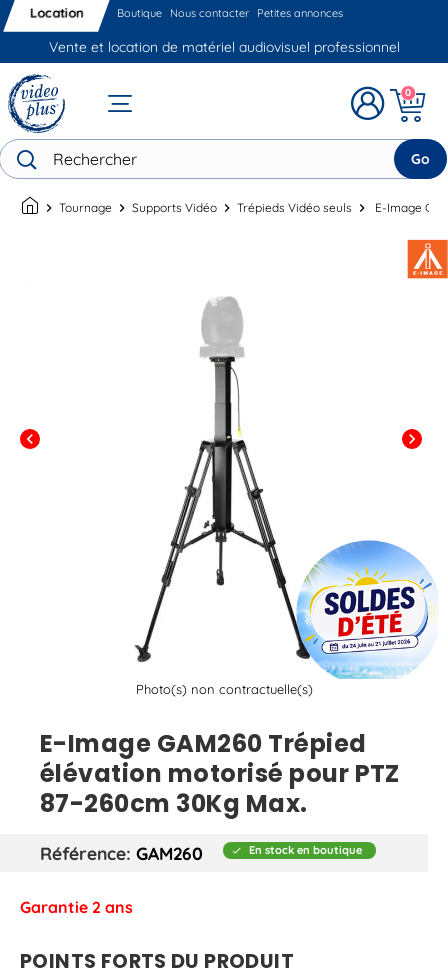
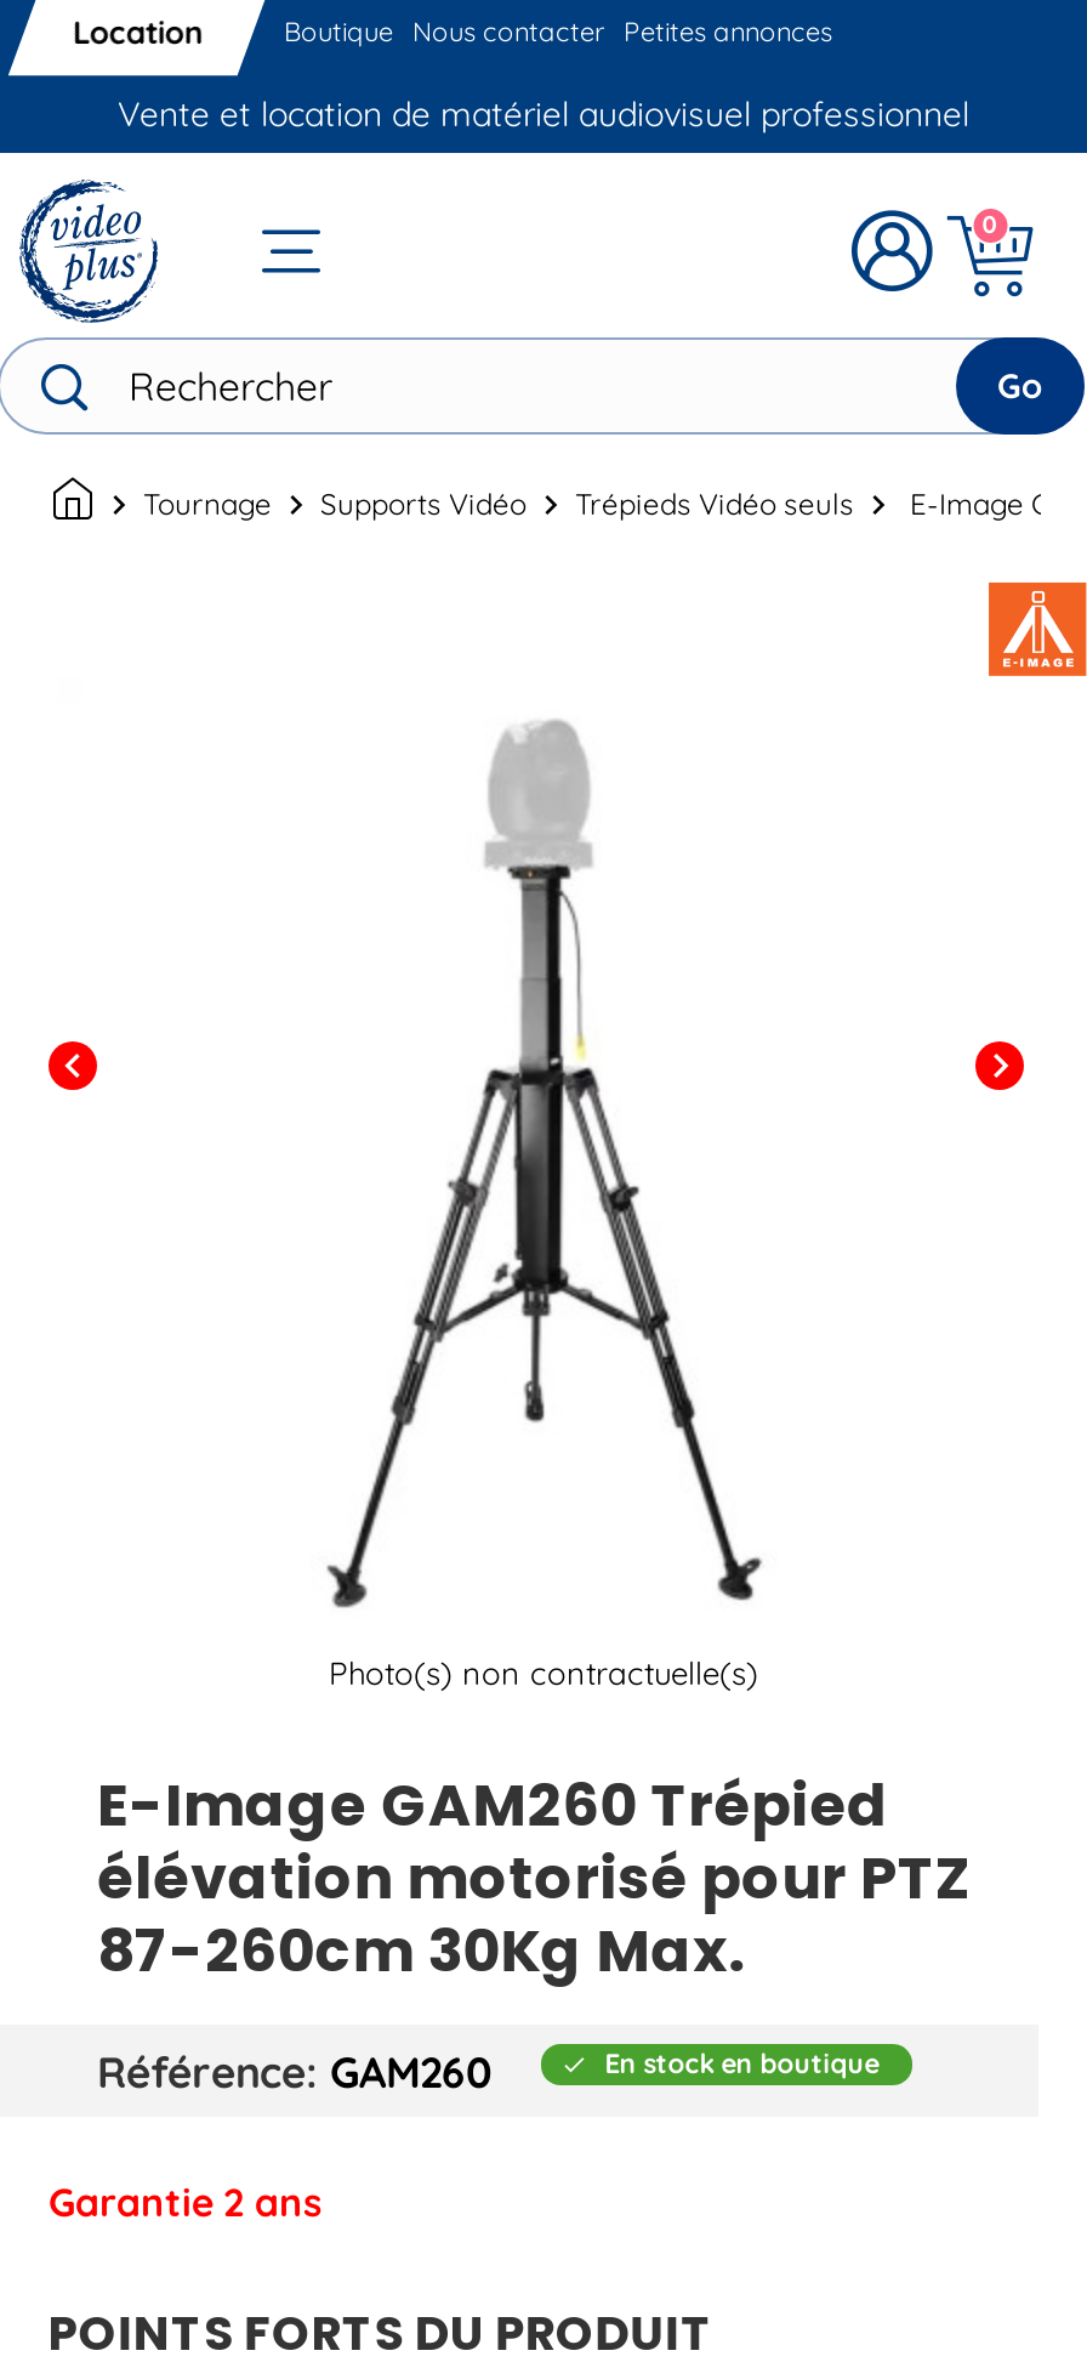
[296,540,434,680] [image] -> none

